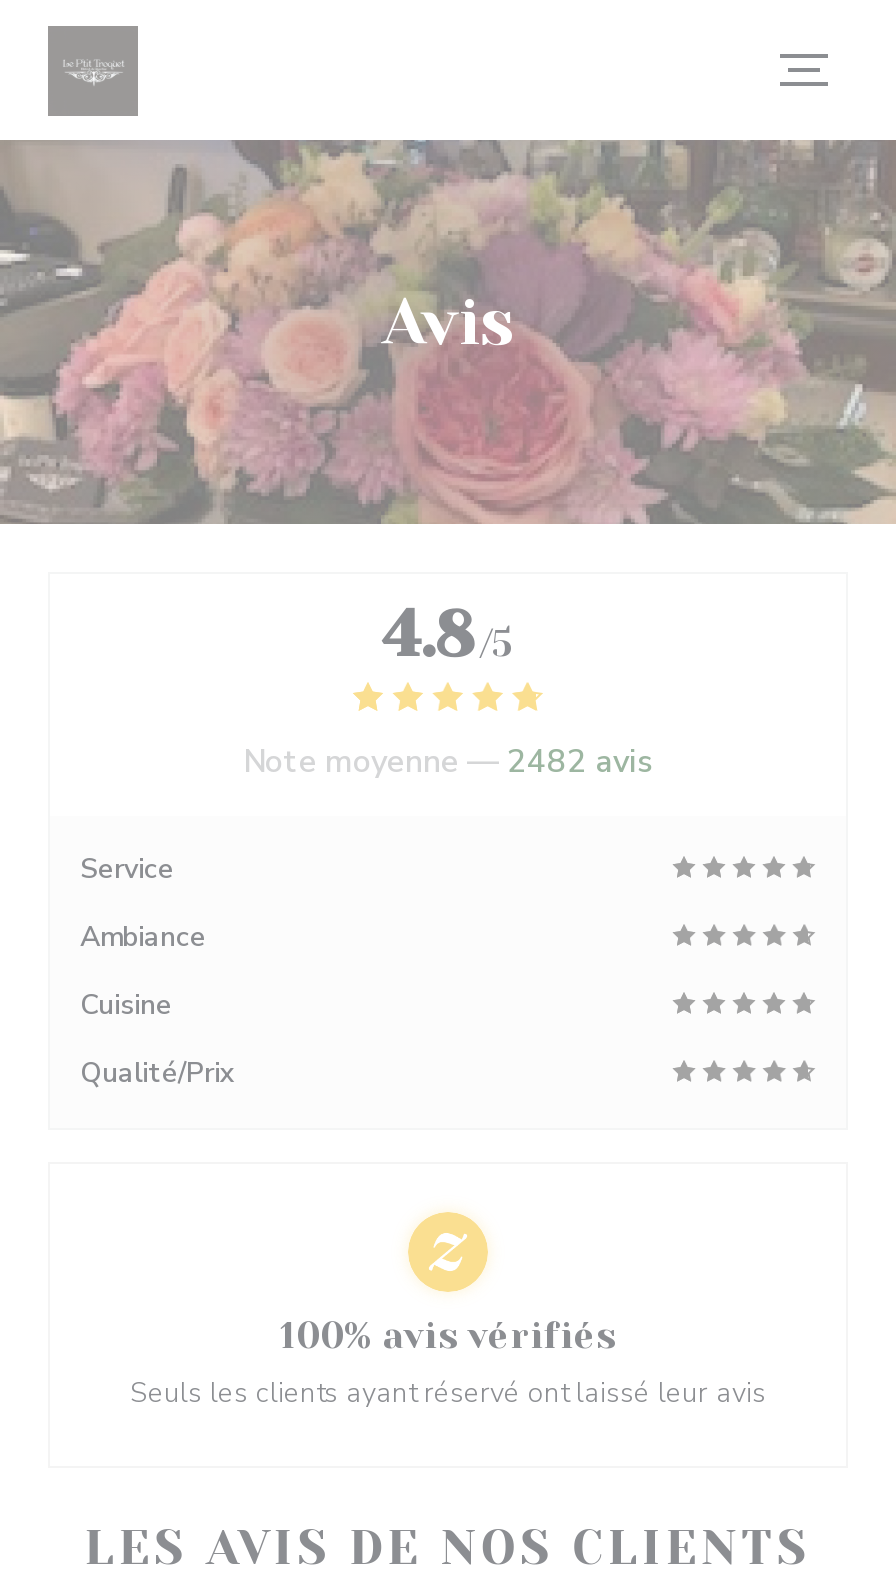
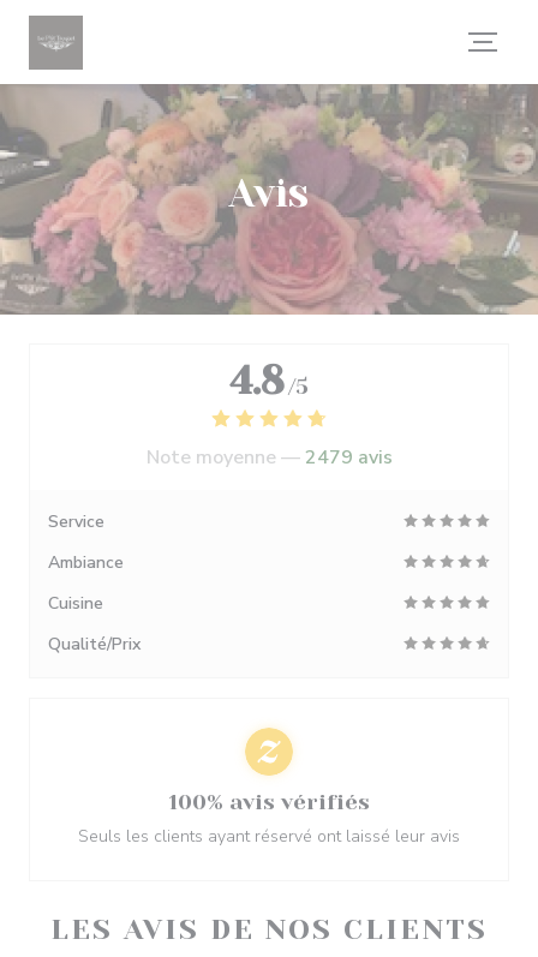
[243,740,653,784] Note moyenne — 2482 avis -> [146,444,392,471] Note moyenne — 2479 avis

